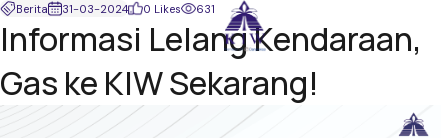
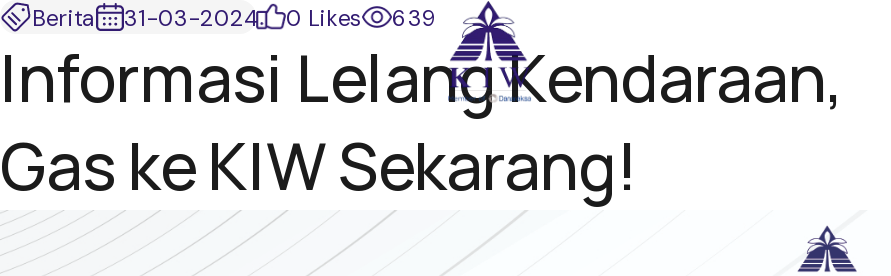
[16,1,215,15] Berita 31-03-2024 0 Likes 631 -> [32,3,438,31] Berita 31-03-2024 0 Likes 639

